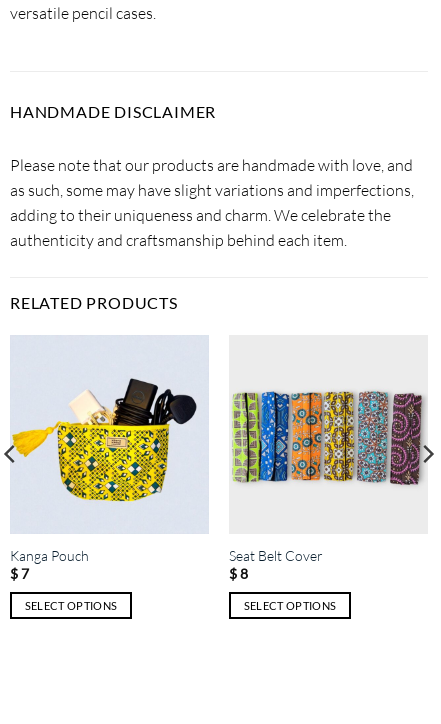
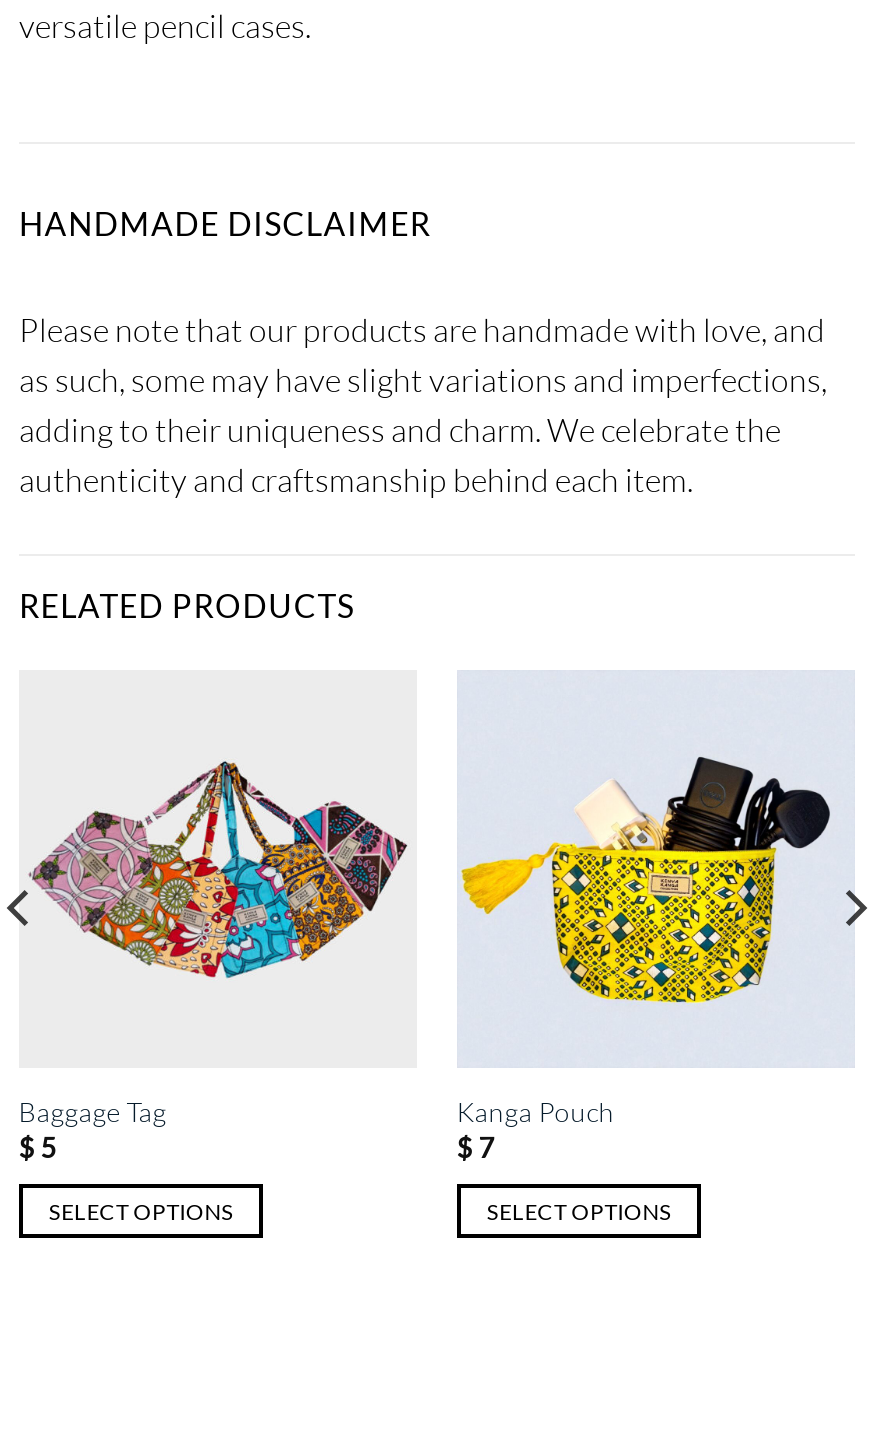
[11,377,203,503] [image] -> [25,756,409,1002] [image]
[231,378,425,501] [image] -> [461,754,847,1004] [image]
[10,547,89,582] Kanga Pouch | $7 -> [19,1094,167,1164] Baggage Tag | $5
[229,547,323,582] Seat Belt Cover | $8 -> [457,1094,615,1164] Kanga Pouch | $7

